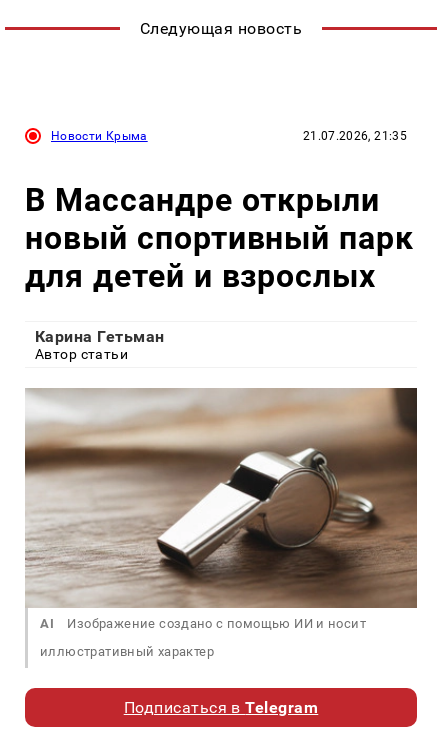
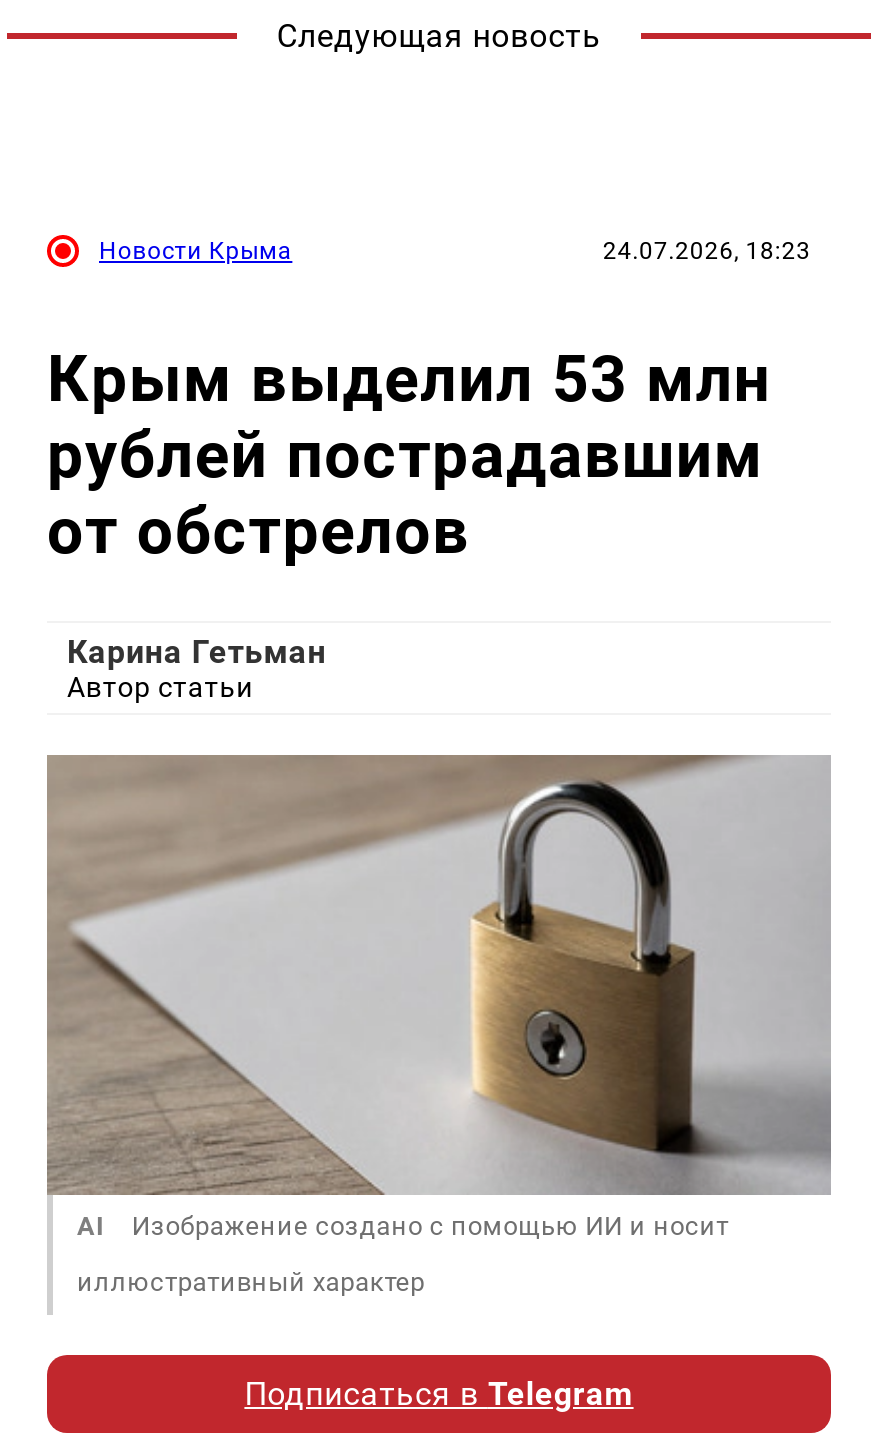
[303,129,407,143] 21.07.2026, 21:35 -> [603,237,811,265] 24.07.2026, 18:23
[25,181,414,295] В Массандре открыли | новый спортивный парк | для детей и взрослых -> [47,340,771,568] Крым выделил 53 млн | рублей пострадавшим | от обстрелов
[25,388,417,608] [image] -> [47,755,831,1195] [image]

